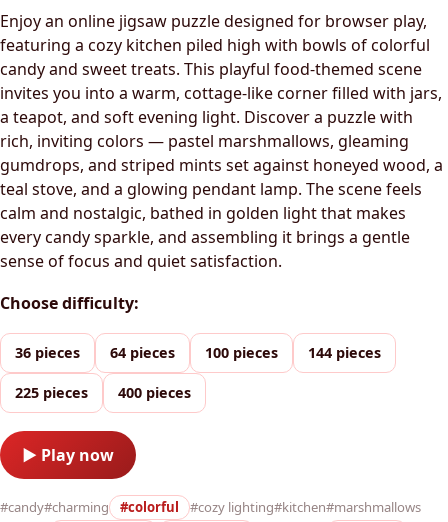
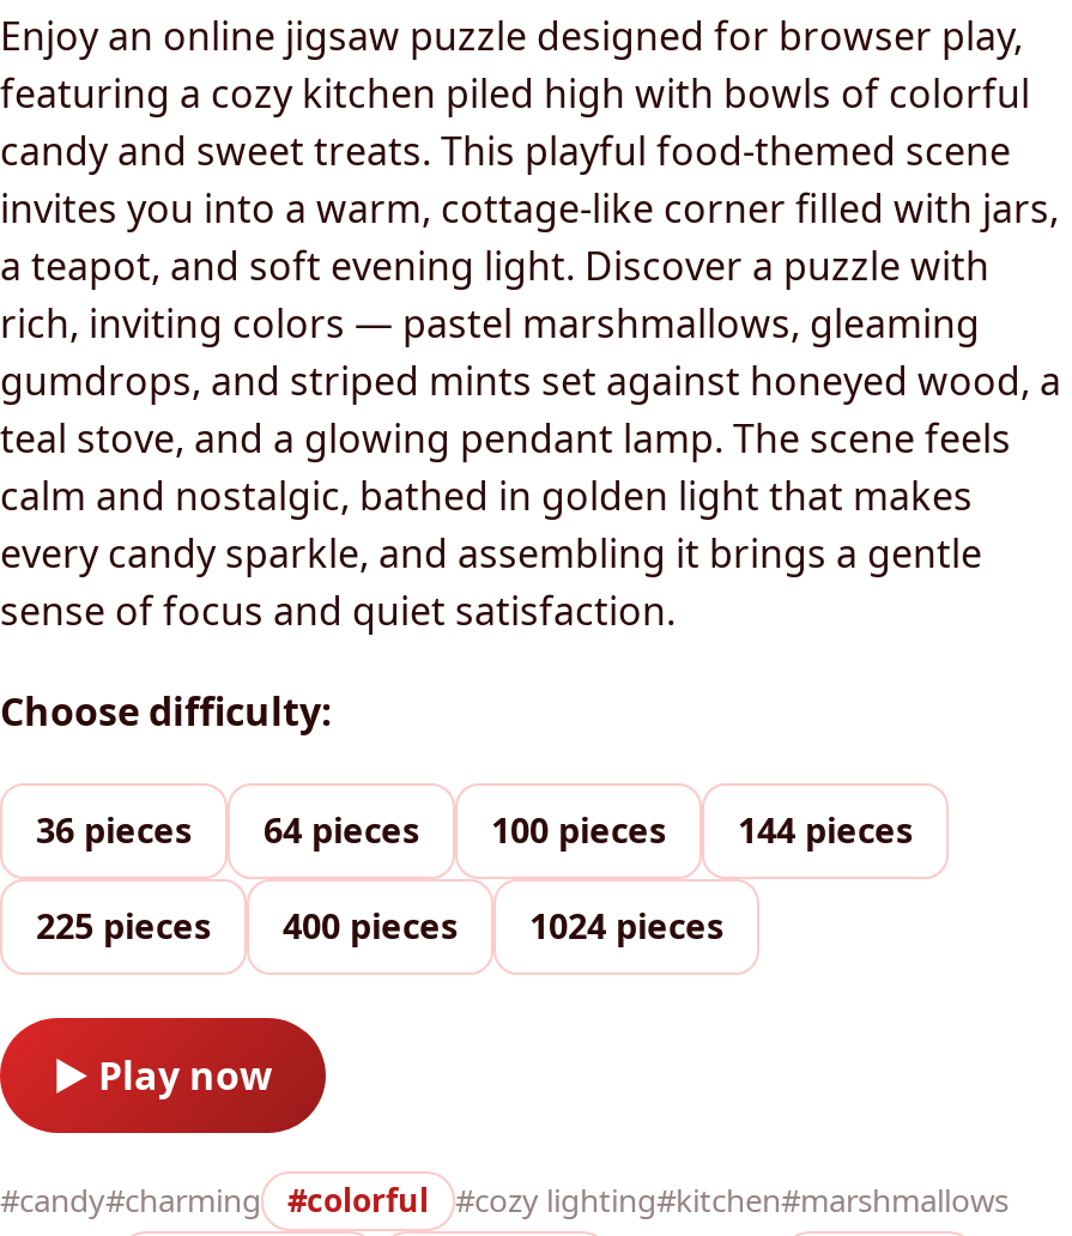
none -> [529,904,723,950] 1024 pieces

